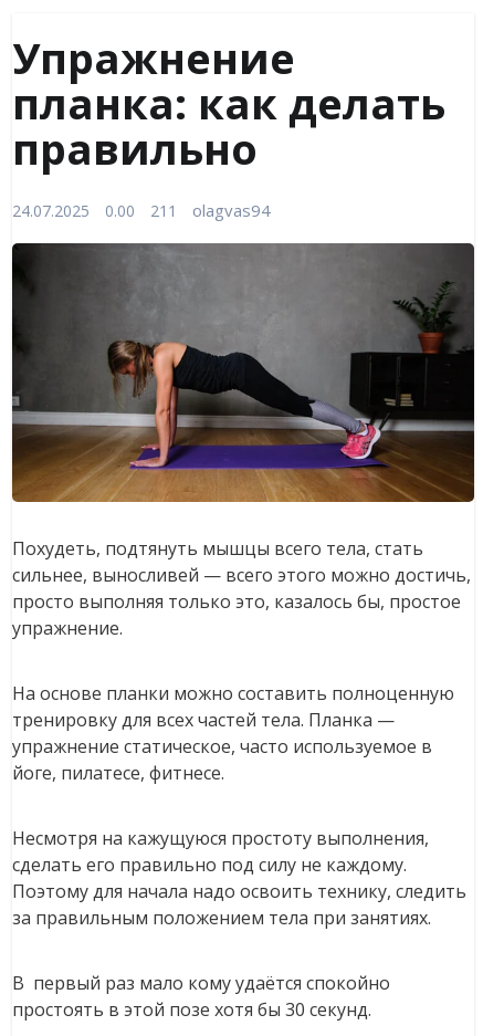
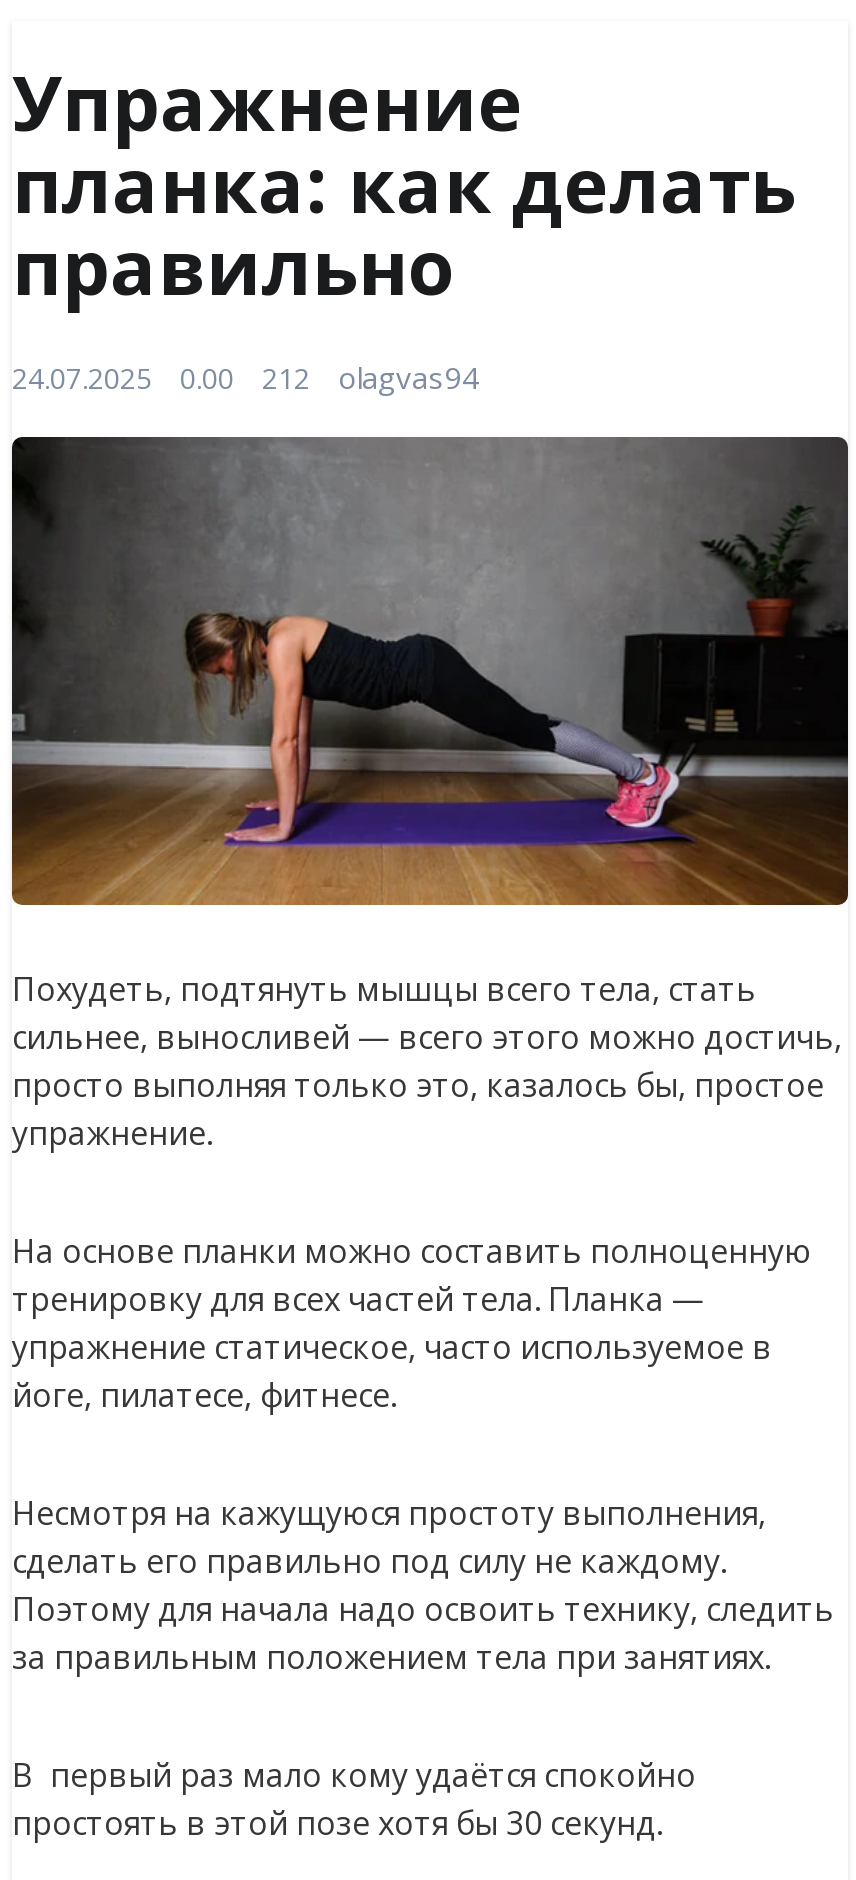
[12,199,271,221] 24.07.2025 0.00 211 olagvas94 -> [12,356,480,396] 24.07.2025 0.00 212 olagvas94

